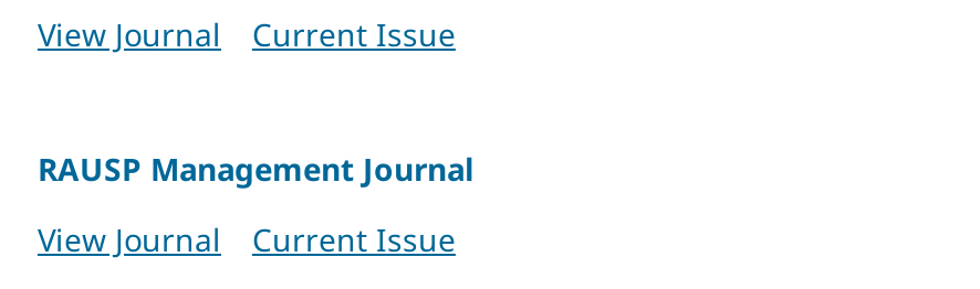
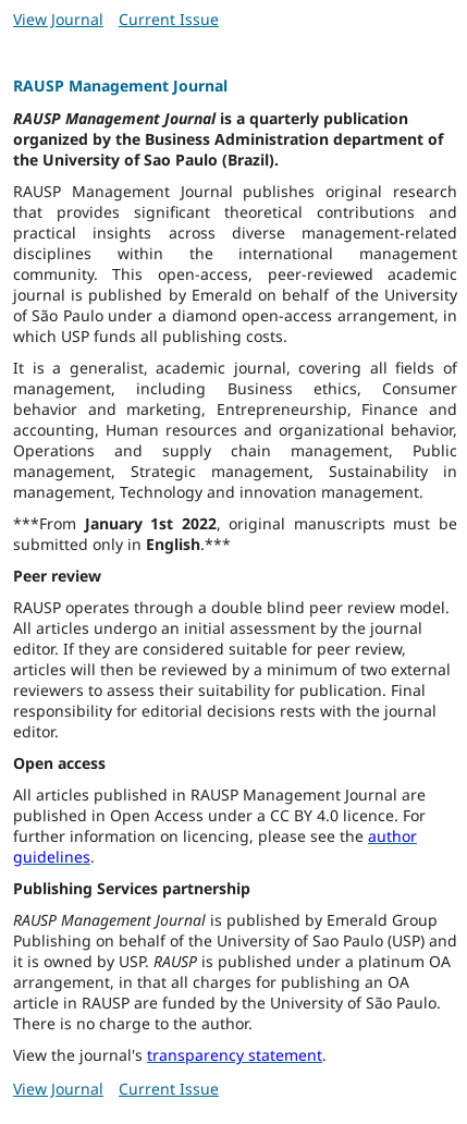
none -> [13,108,457,1066] RAUSP Management Journal is a quarterly publication | organized by the Business Administration department of | the University of Sao Paulo (Brazil). | RAUSP Management Journal publishes original research | that provides significant theoretical contributions and | practical insights across diverse management-related | disciplines within the international management | community. This open-access, peer-reviewed academic | journal is published by Emerald on behalf of the University | of São Paulo under a diamond open-access arrangement, in | which USP funds all publishing costs. | It is a generalist, academic journal, covering all fields of | management, including Business ethics, Consumer | behavior and marketing, Entrepreneurship, Finance and | accounting, Human resources and organizational behavior, | Operations and supply chain management, Public | management, Strategic management, Sustainability in | management, Technology and innovation management. | ***From January 1st 2022, original manuscripts must be | submitted only in English.*** | Peer review | RAUSP operates through a double blind peer review model. | All articles undergo an initial assessment by the journal | editor. If they are considered suitable for peer review, | articles will then be reviewed by a minimum of two external | reviewers to assess their suitability for publication. Final | responsibility for editorial decisions rests with the journal | editor. | Open access | All articles published in RAUSP Management Journal are | published in Open Access under a CC BY 4.0 licence. For | further information on licencing, please see the author | guidelines. | Publishing Services partnership | RAUSP Management Journal is published by Emerald Group | Publishing on behalf of the University of Sao Paulo (USP) and | it is owned by USP. RAUSP is published under a platinum OA | arrangement, in that all charges for publishing an OA | article in RAUSP are funded by the University of São Paulo. | There is no charge to the author. | View the journal's transparency statement.

